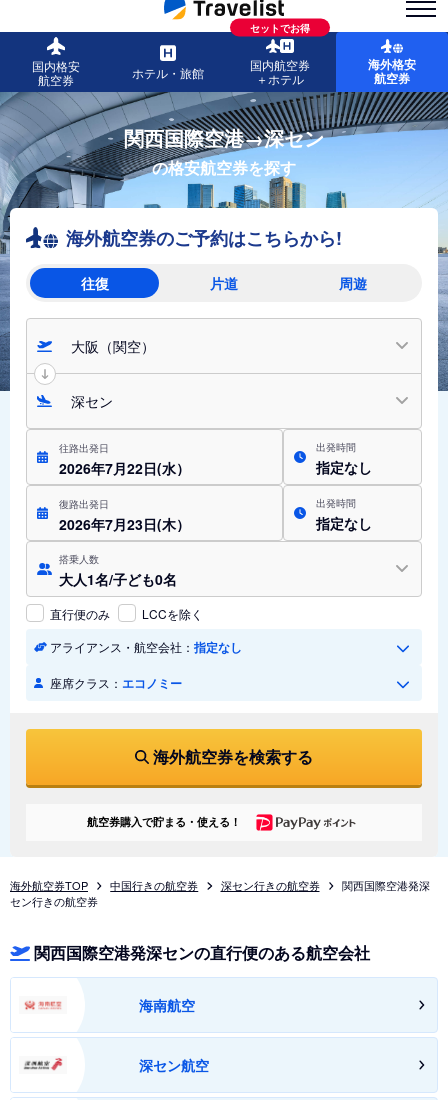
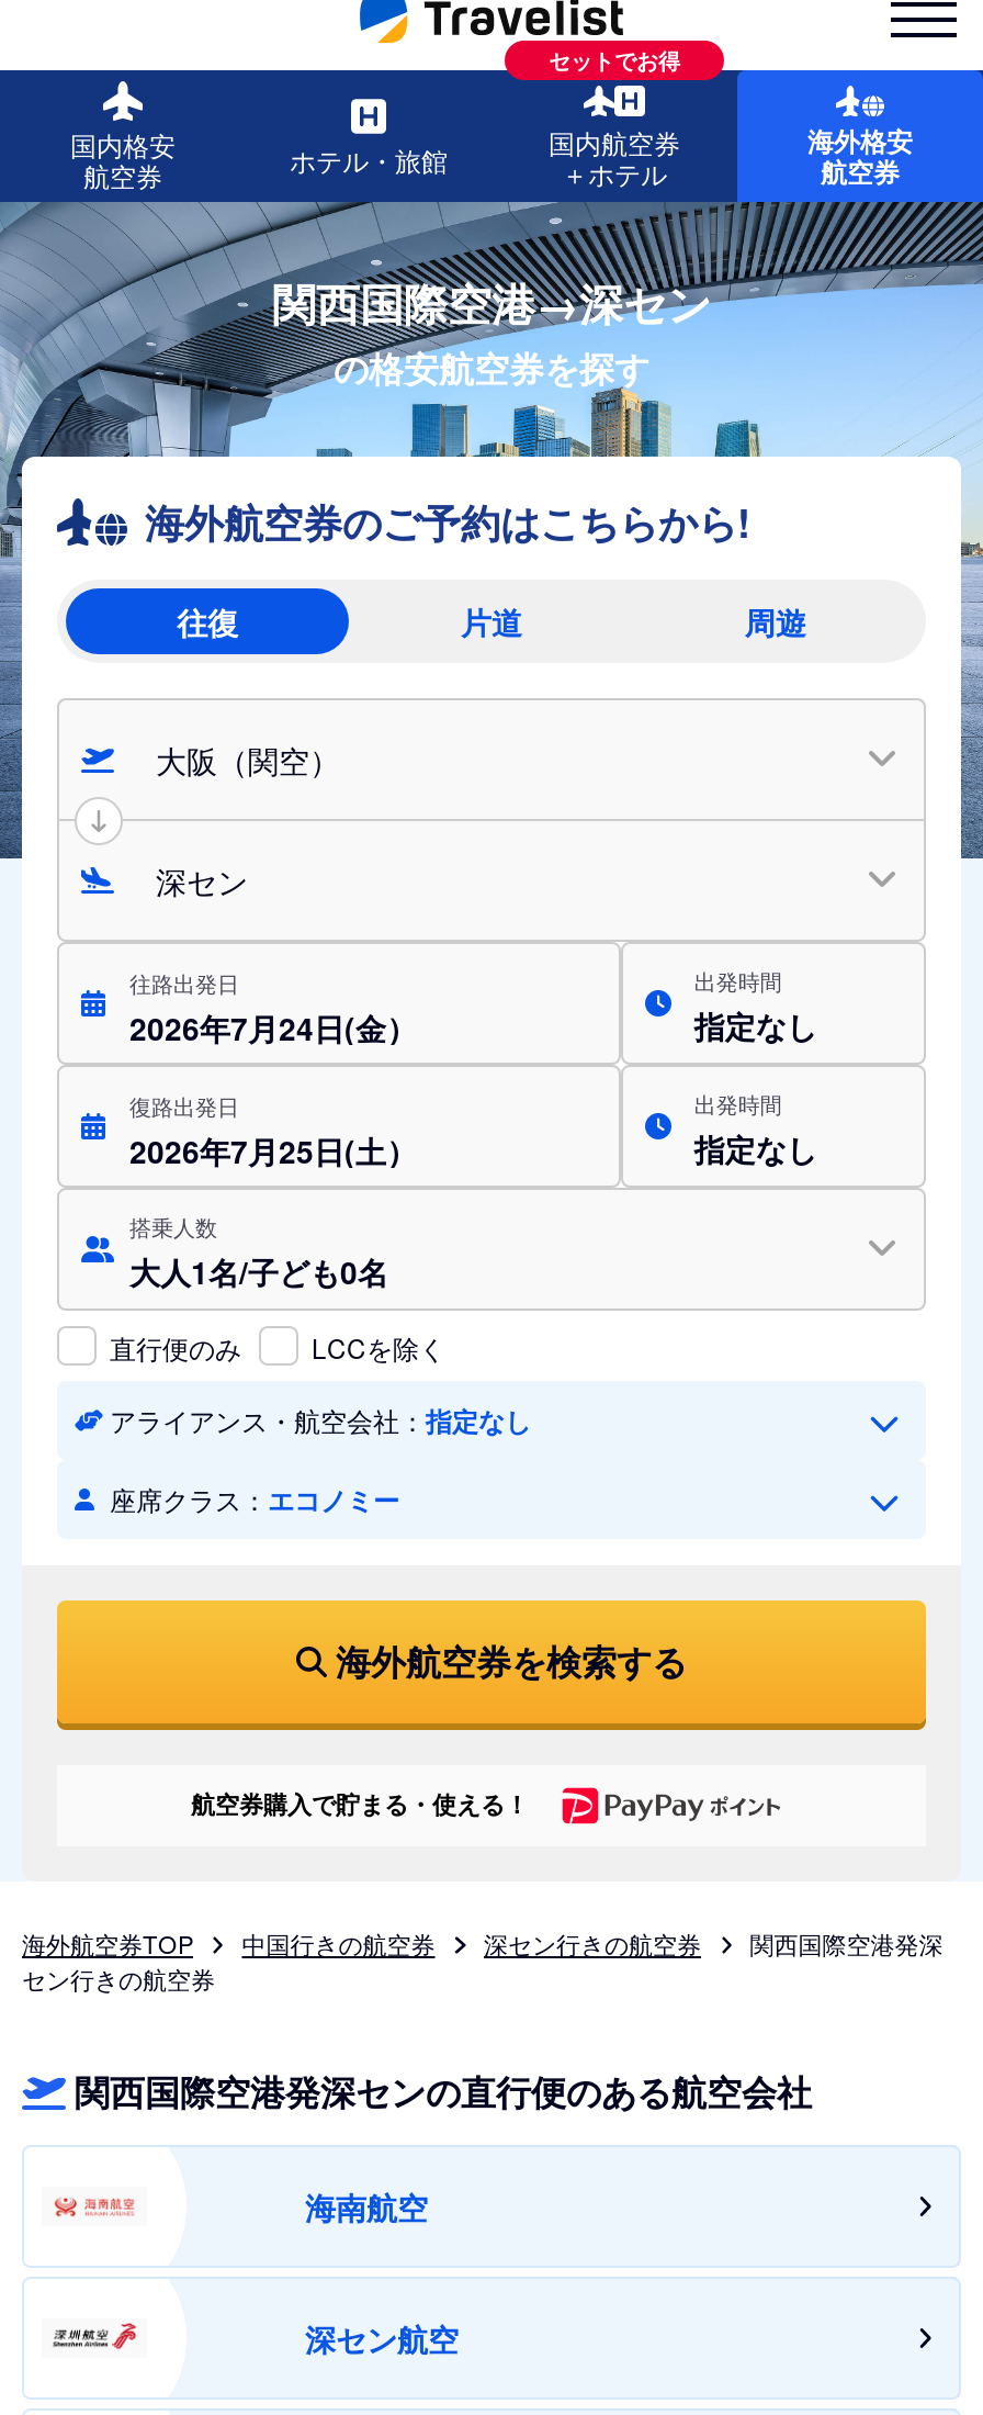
[59,458,190,478] 2026年7月22日(水） -> [129,1006,417,1049] 2026年7月24日(金）
[59,514,190,534] 2026年7月23日(木） -> [129,1128,417,1172] 2026年7月25日(土）

